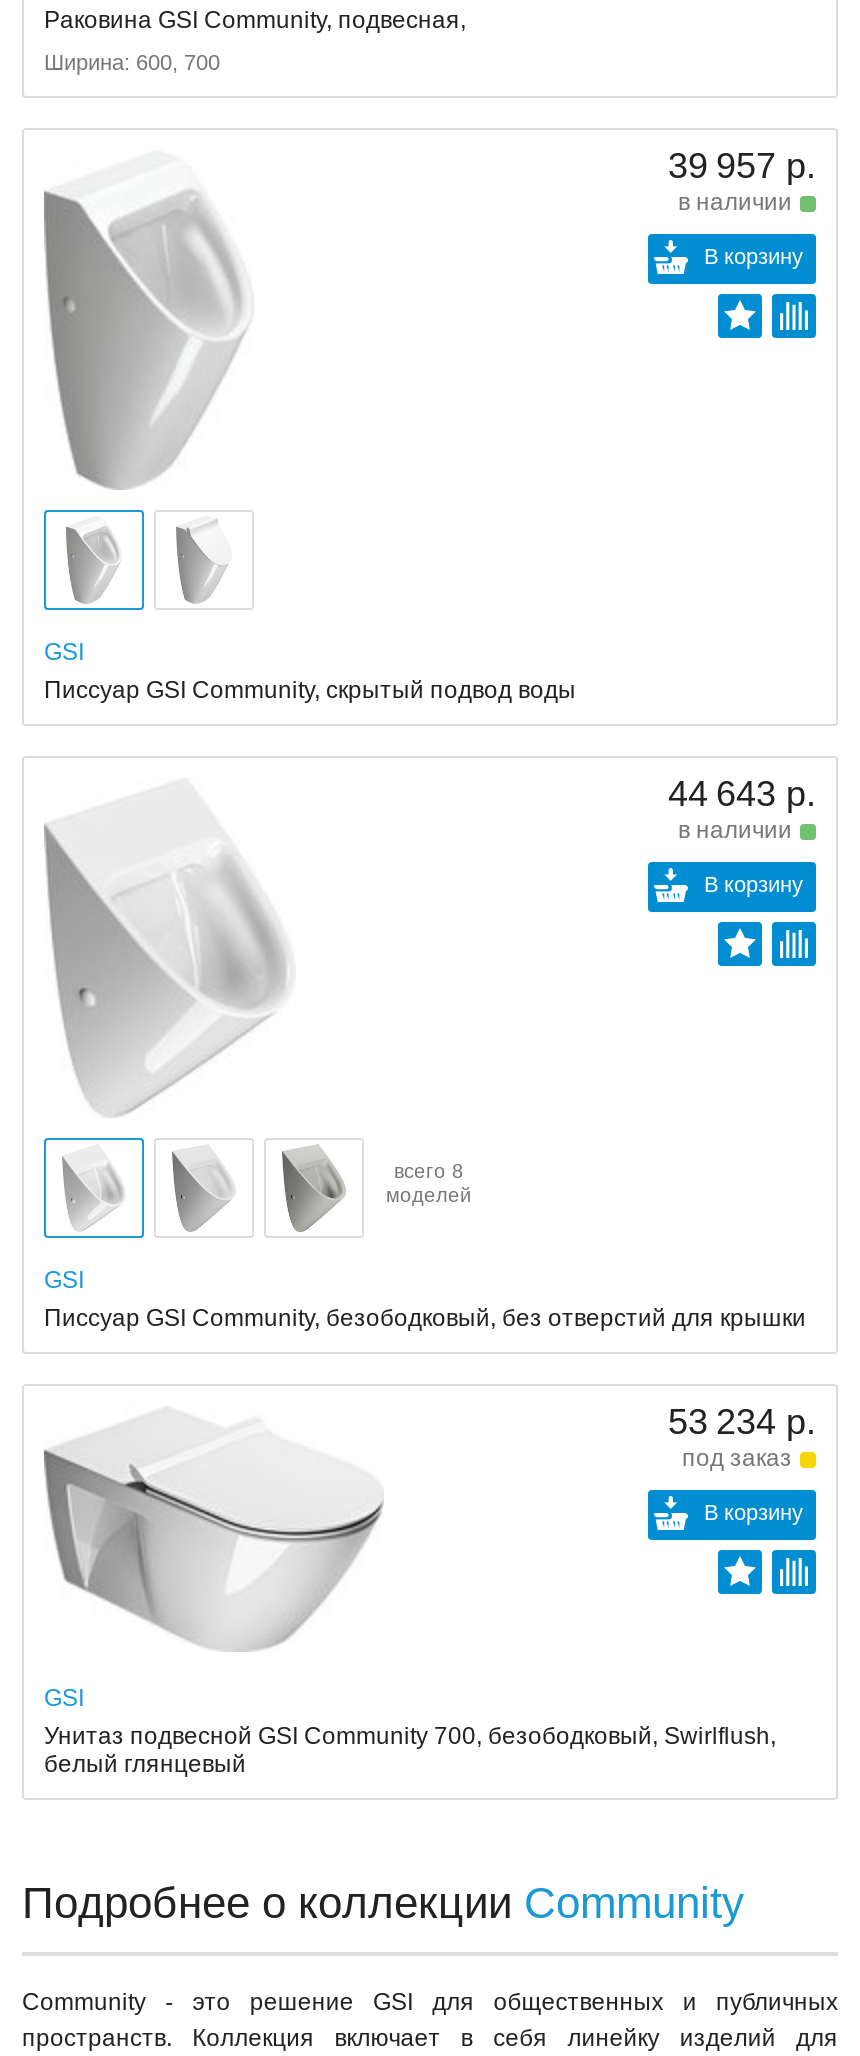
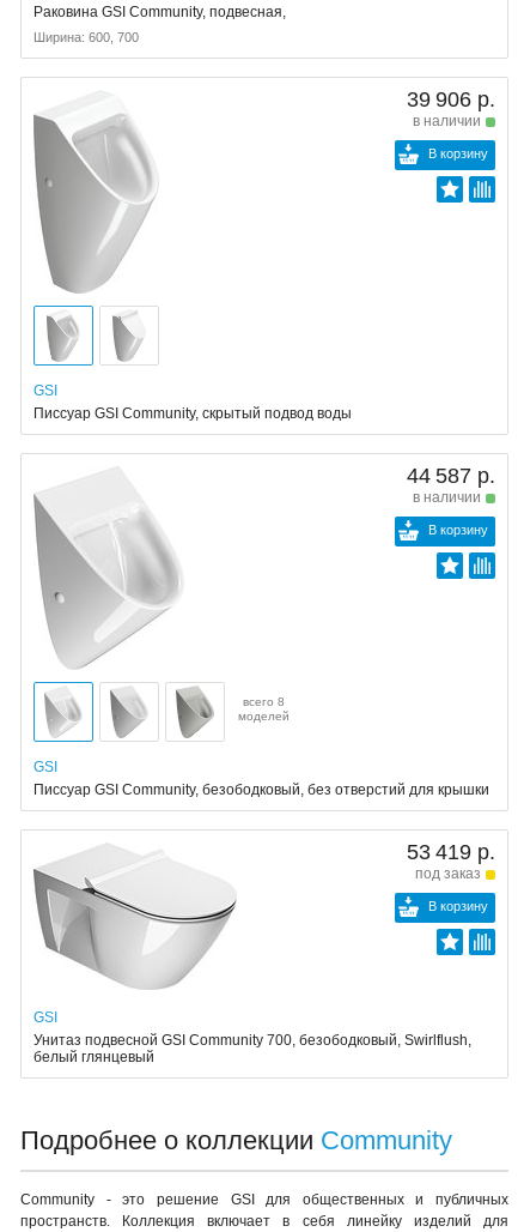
[668,146,816,186] 39 957 р. -> [407,87,495,111] 39 906 р.
[668,774,816,814] 44 643 р. -> [407,464,495,488] 44 587 р.
[668,1402,816,1442] 53 234 р. -> [407,840,495,864] 53 419 р.

